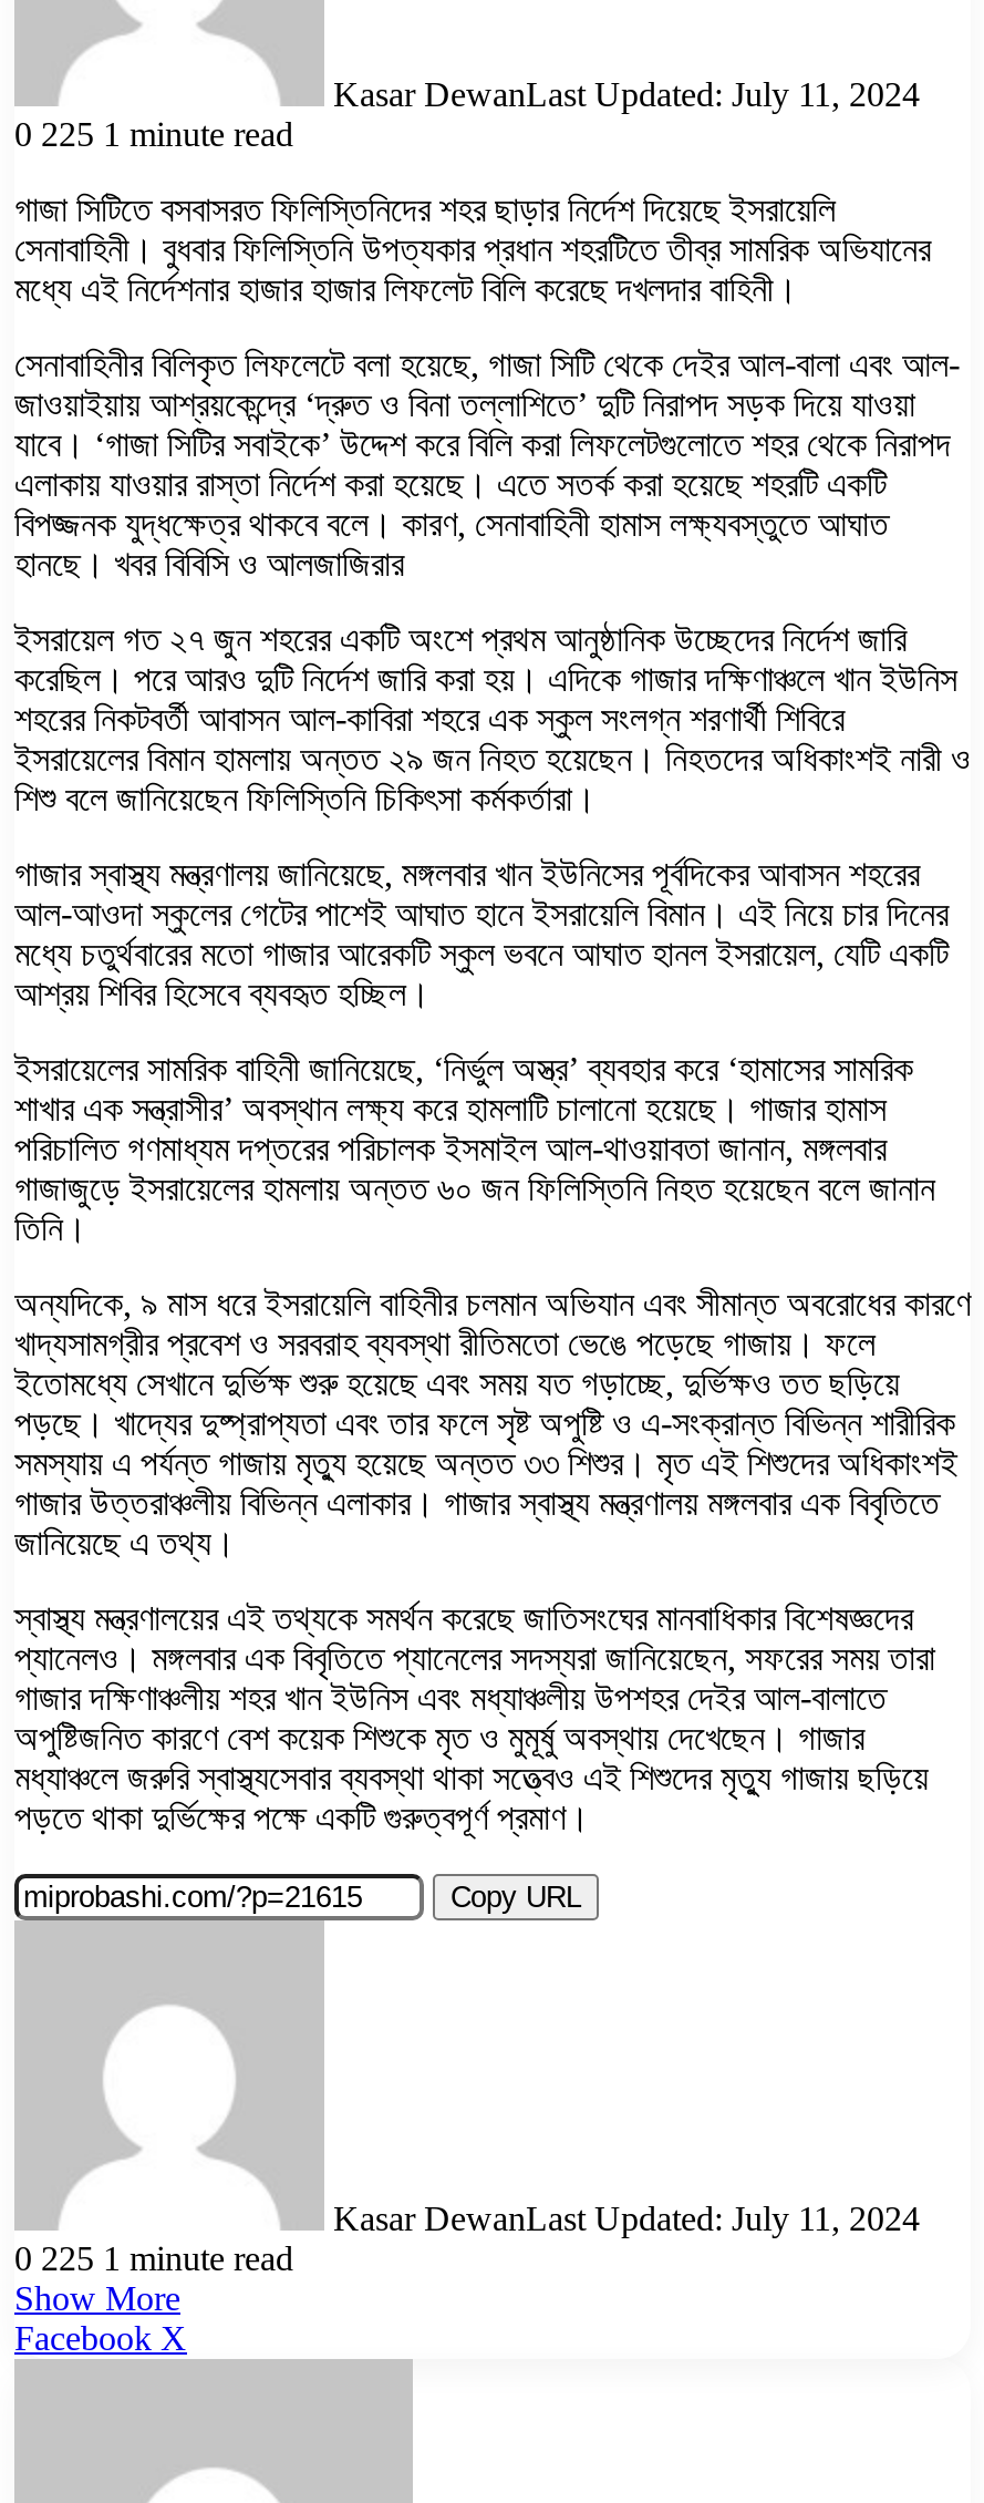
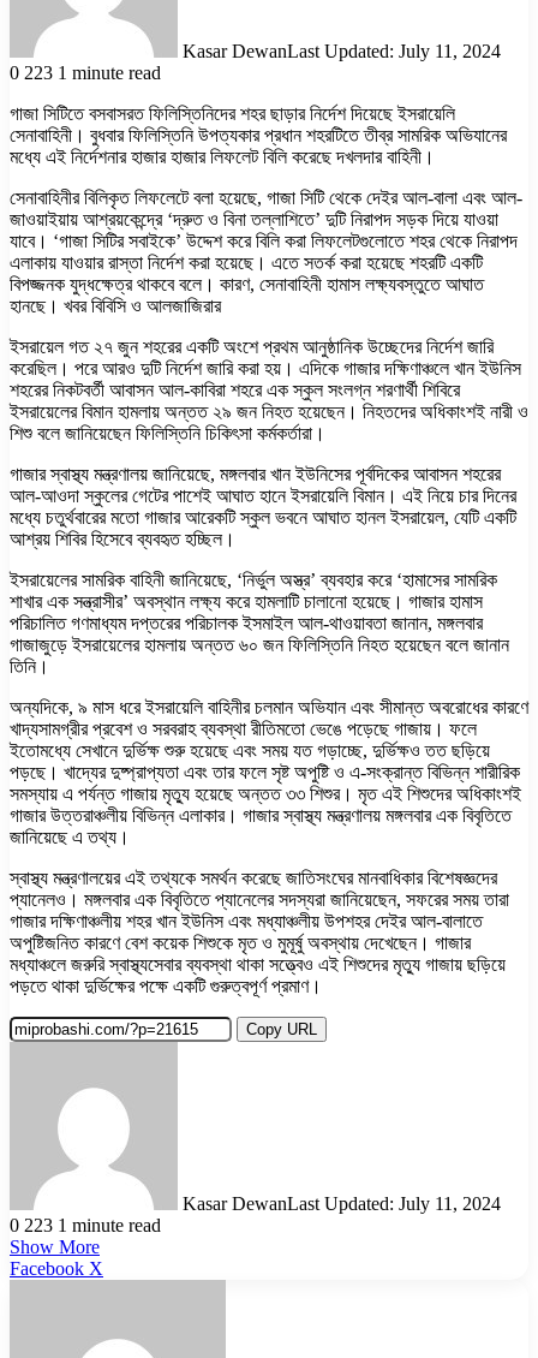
[14,115,293,152] 0 225 1 minute read -> [10,62,161,83] 0 223 1 minute read
[14,2239,293,2277] 0 225 1 minute read -> [10,1215,161,1235] 0 223 1 minute read

